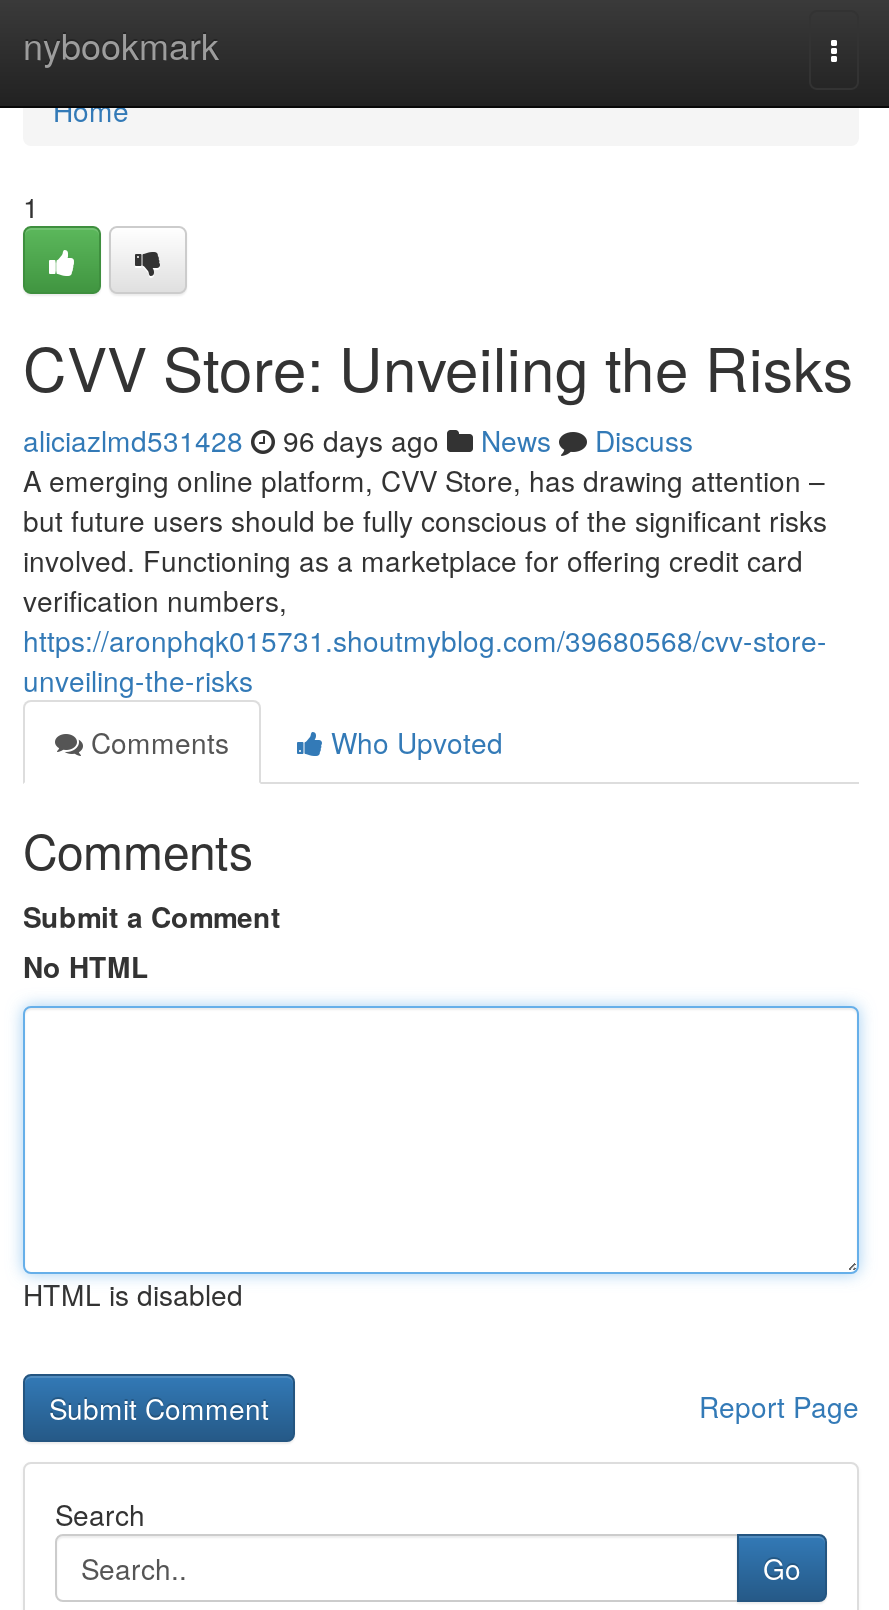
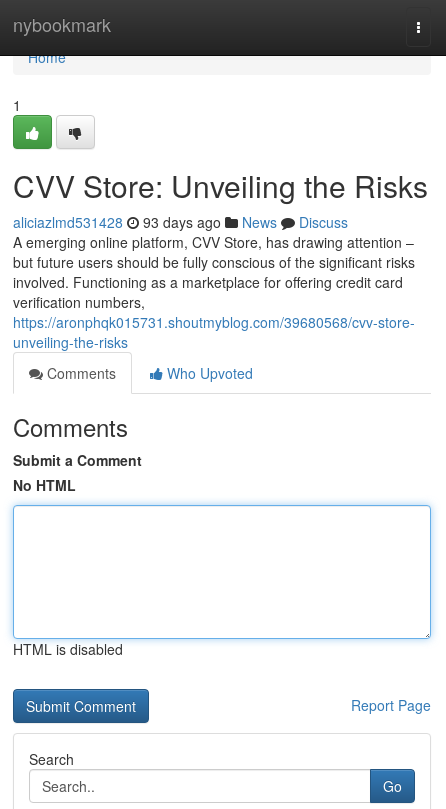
[23,420,693,460] aliciazlmd531428 96 days ago News Discuss -> [13,212,348,232] aliciazlmd531428 93 days ago News Discuss

